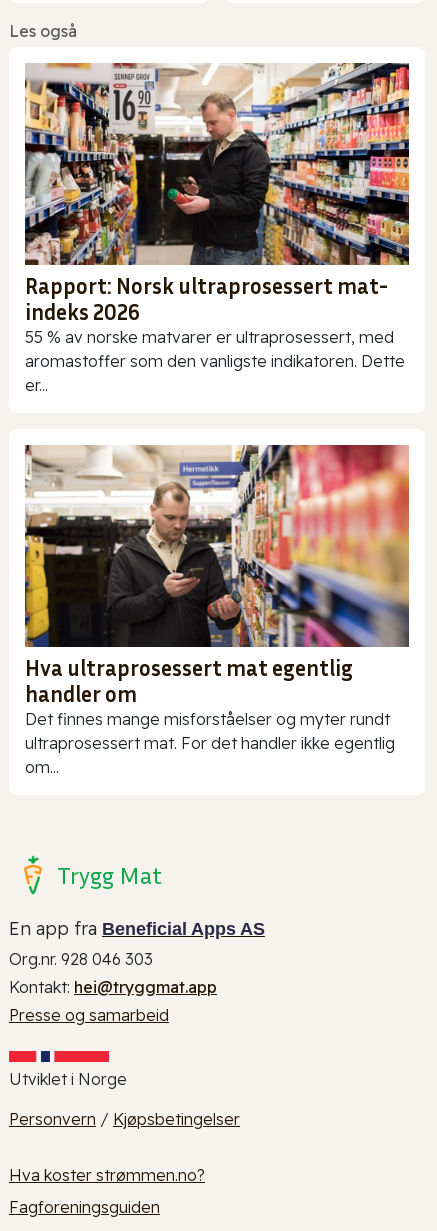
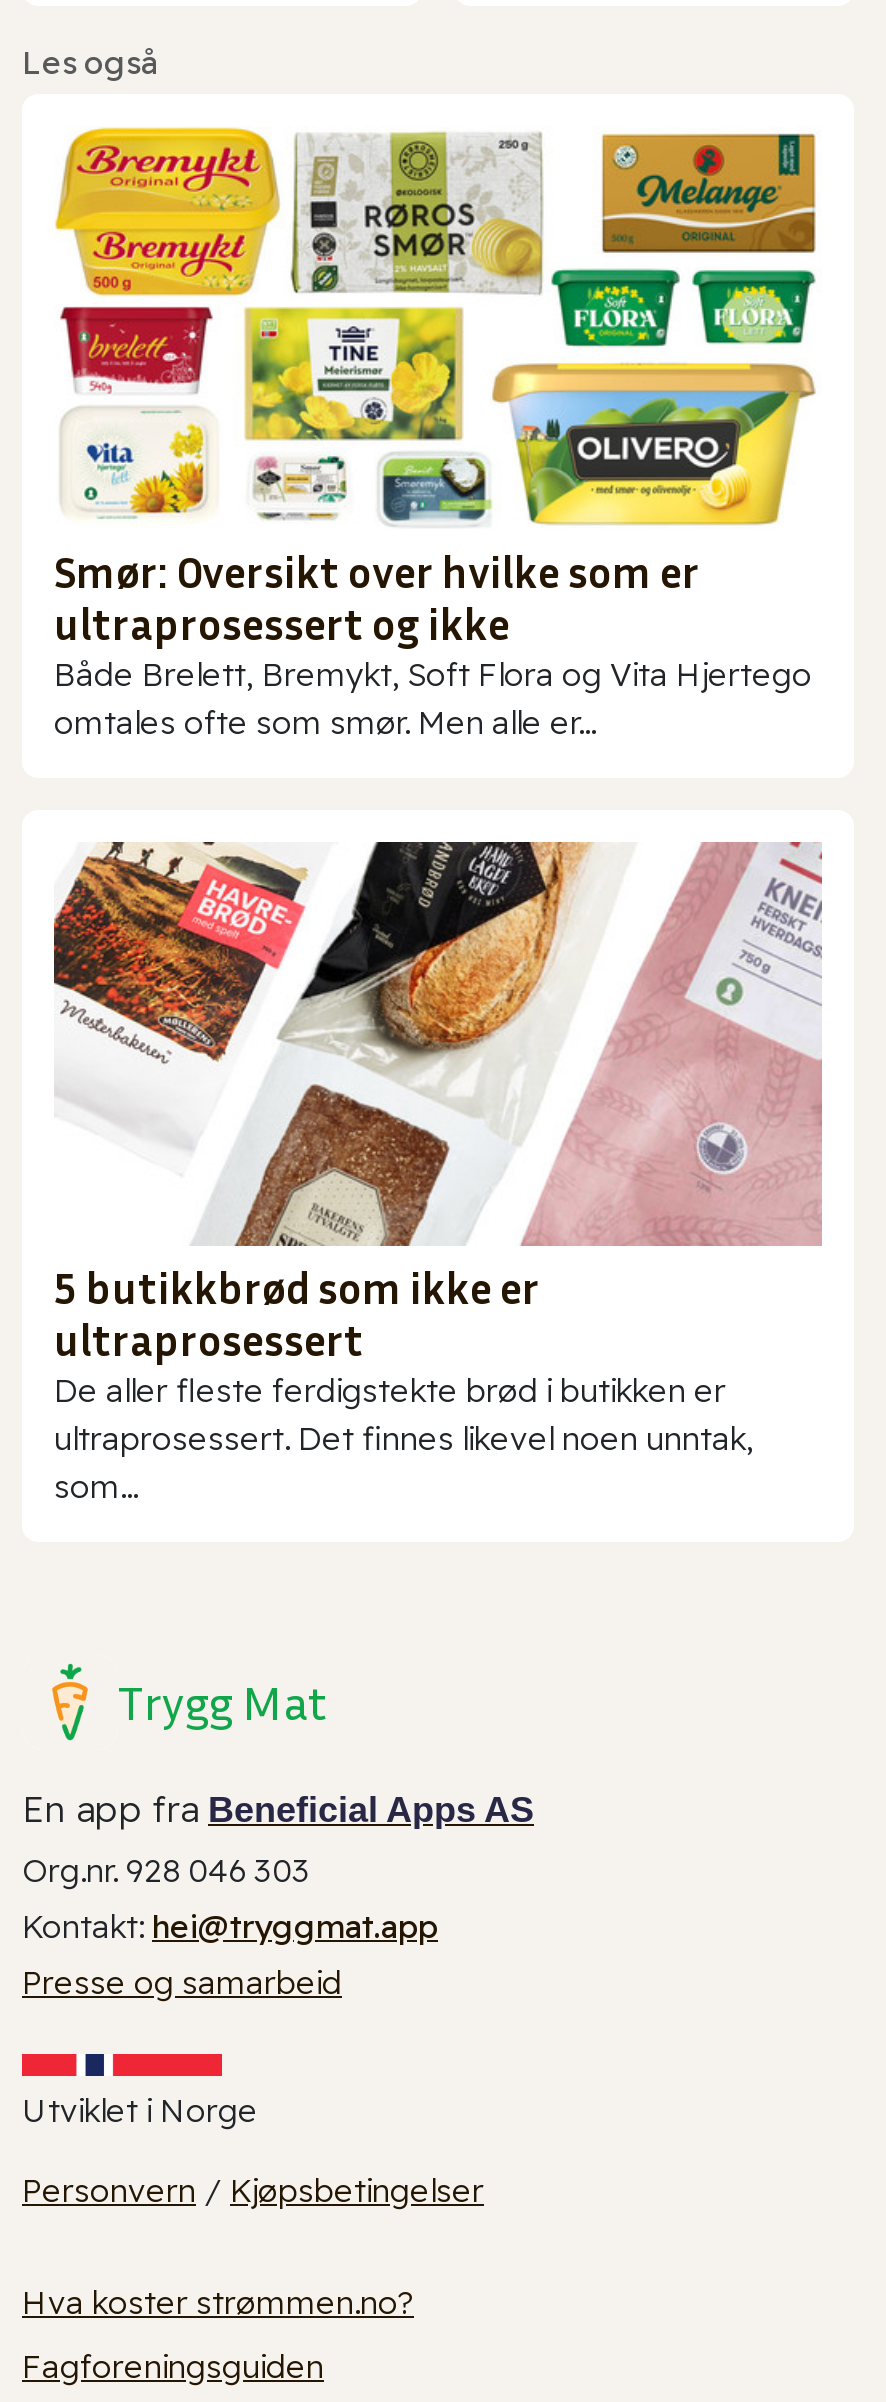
[24,62,410,395] [image] | Rapport: Norsk ultraprosessert mat- | indeks 2026 | 55 % av norske matvarer er ultraprosessert, med | aromastoffer som den vanligste indikatoren. Dette | er... -> [54,126,822,742] [image] | Smør: Oversikt over hvilke som er | ultraprosessert og ikke | Både Brelett, Bremykt, Soft Flora og Vita Hjertego | omtales ofte som smør. Men alle er...
[24,444,410,777] [image] | Hva ultraprosessert mat egentlig | handler om | Det finnes mange misforståelser og myter rundt | ultraprosessert mat. For det handler ikke egentlig | om... -> [52,840,822,1505] [image] | 5 butikkbrød som ikke er | ultraprosessert | De aller fleste ferdigstekte brød i butikken er | ultraprosessert. Det finnes likevel noen unntak, | som...

